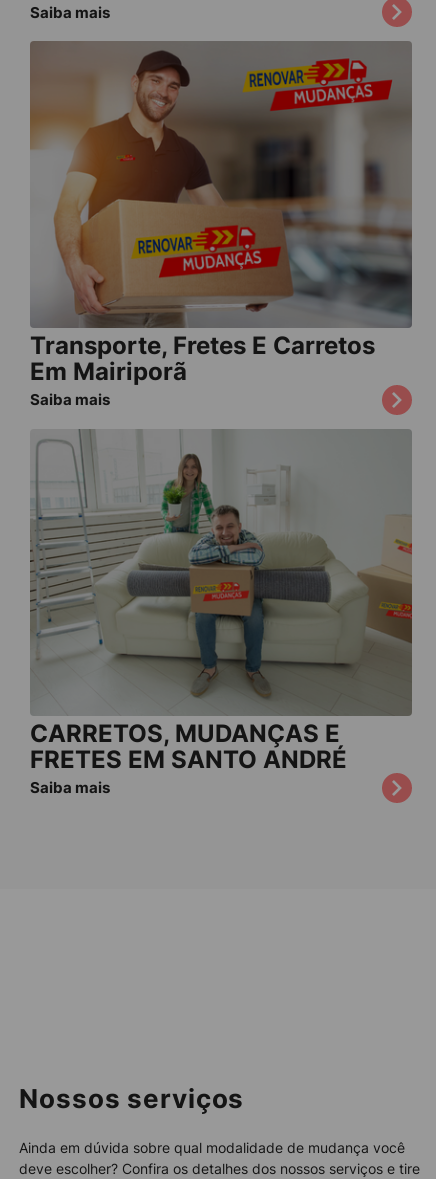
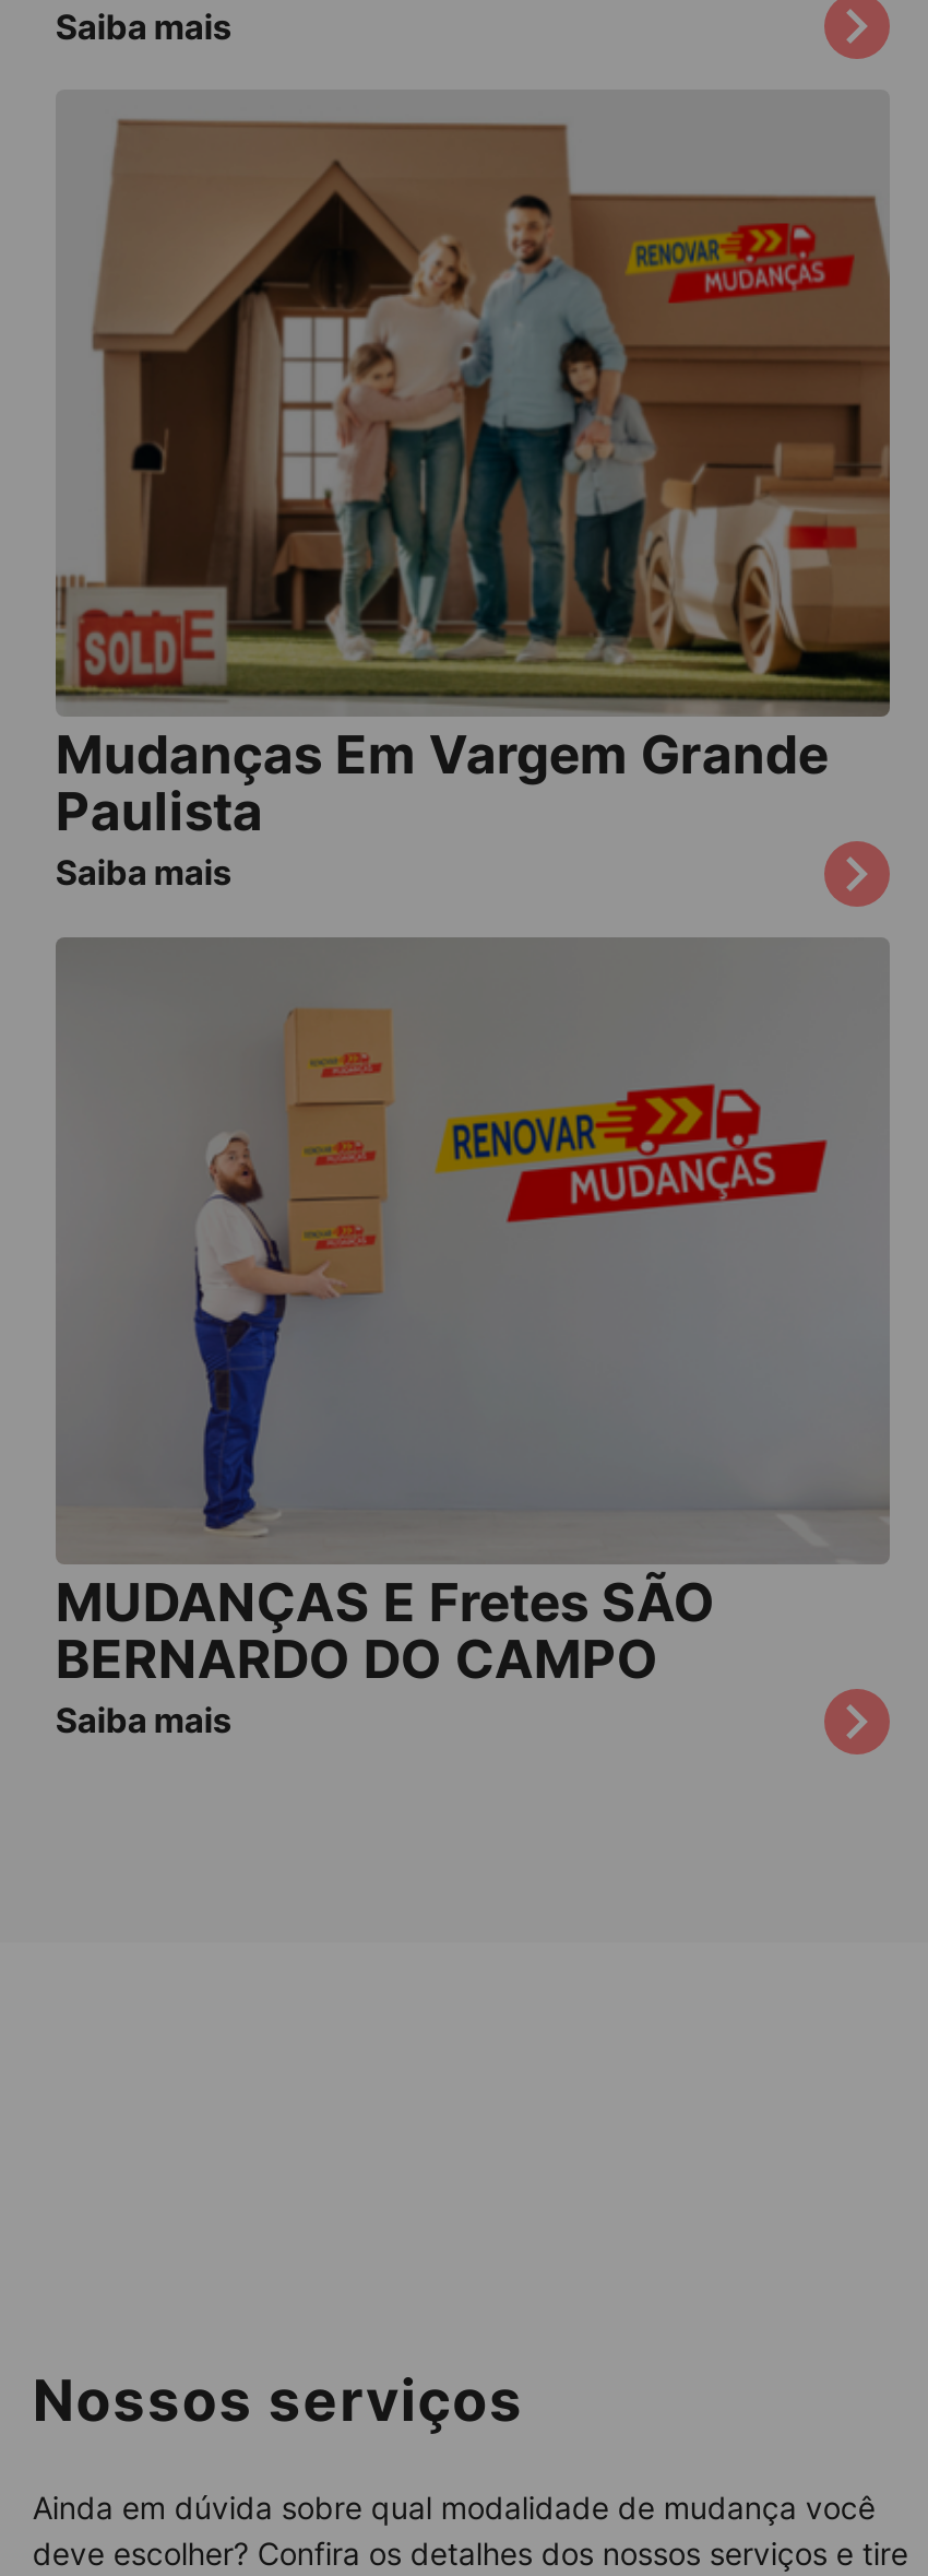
[30,41,413,386] [image] | Transporte, Fretes E Carretos | Em Mairiporã -> [55,92,892,843] [image] | Mudanças Em Vargem Grande | Paulista
[30,430,413,773] [image] | CARRETOS, MUDANÇAS E | FRETES EM SANTO ANDRÉ -> [55,940,890,1690] [image] | MUDANÇAS E Fretes SÃO | BERNARDO DO CAMPO

